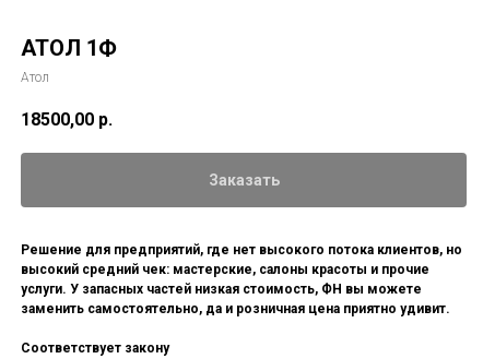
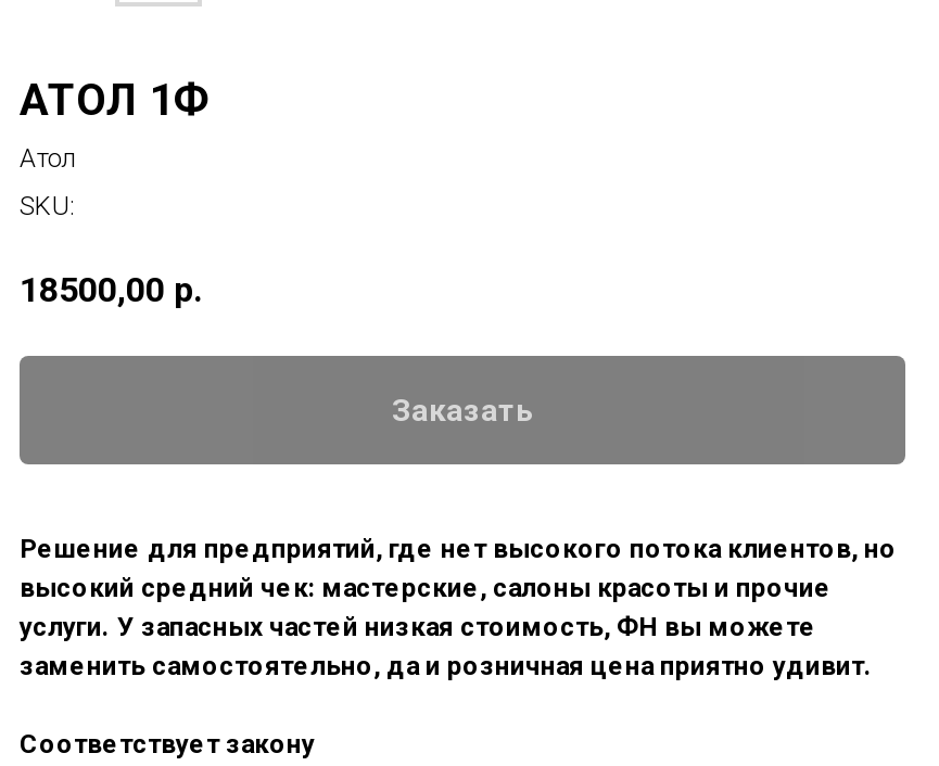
none -> [20,191,76,221] SKU:

